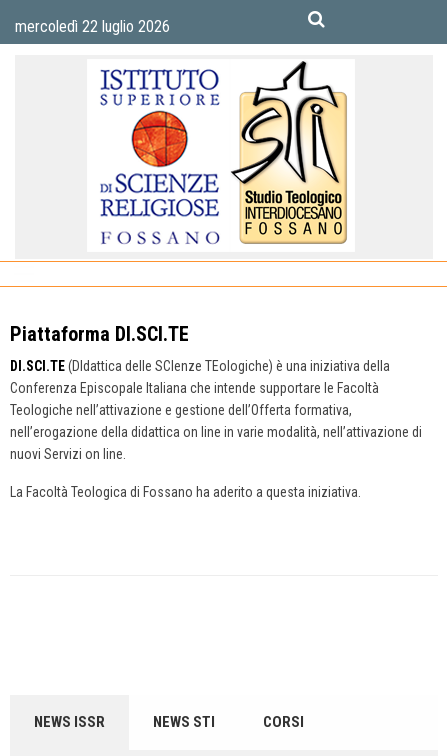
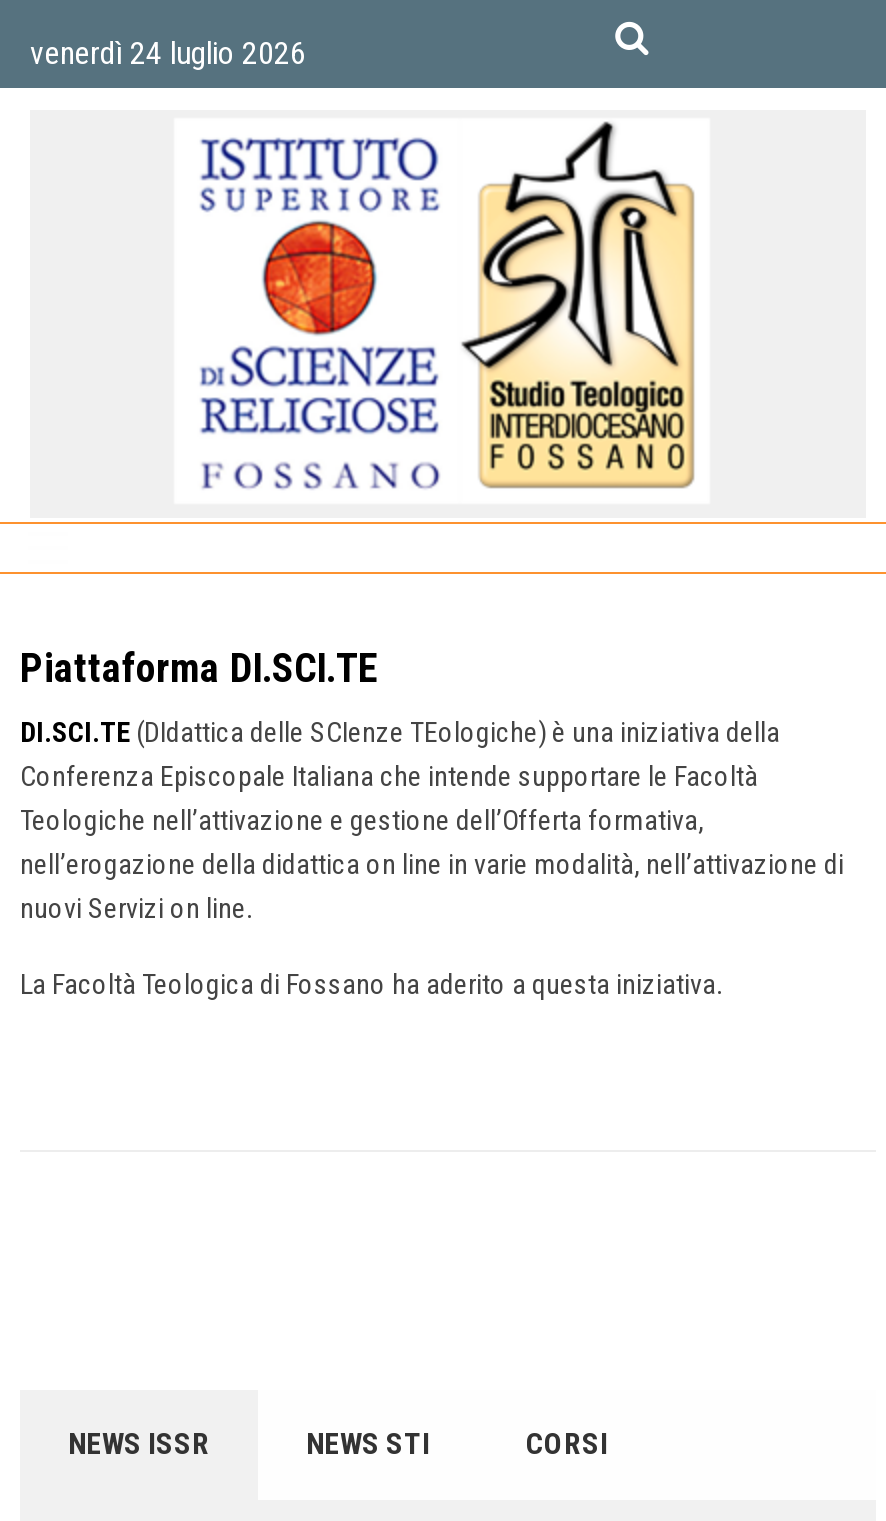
[15,17,170,36] mercoledì 22 luglio 2026 -> [30,34,306,72] venerdì 24 luglio 2026

